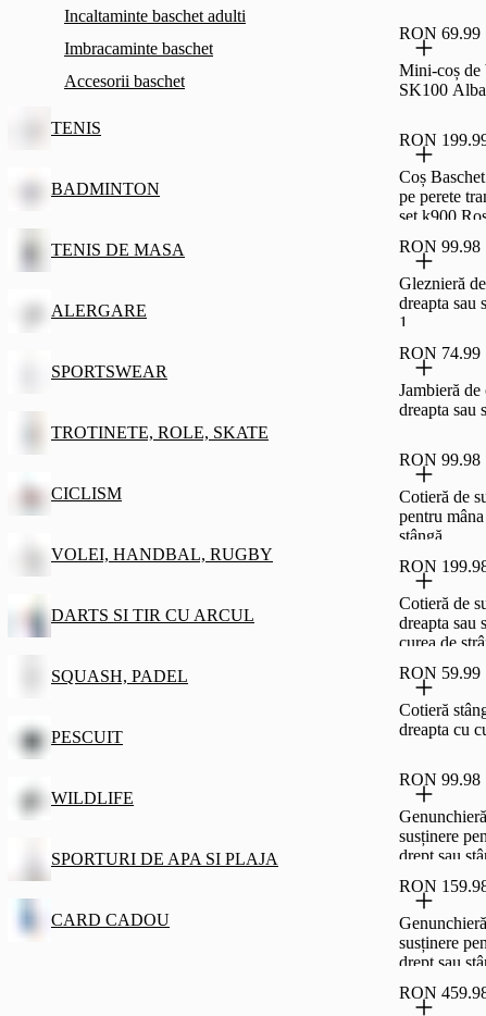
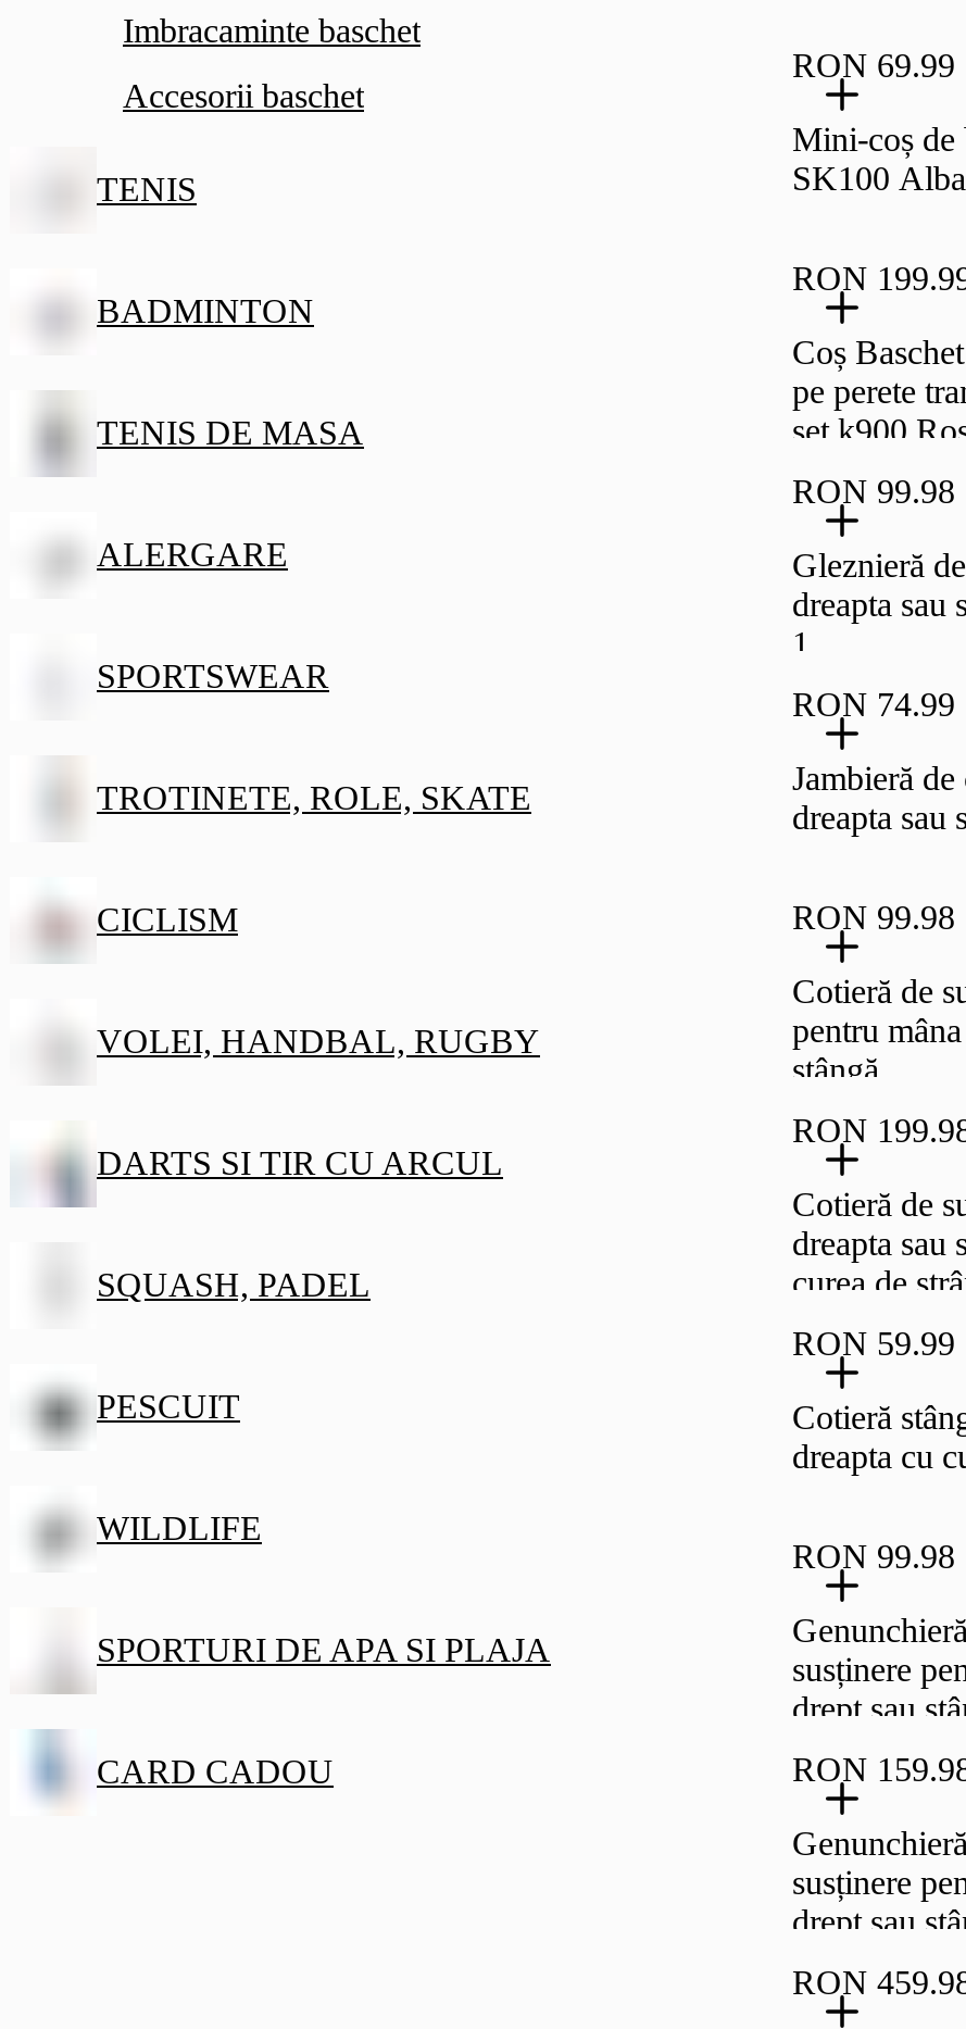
[64,7,246,25] Incaltaminte baschet adulti -> none
moved [9,39,278,929] -> [12,12,551,1790]: [image] | Imbracaminte baschet | Accesorii baschet | ... | SPORTURI DE APA SI PLAJA | CARD CADOU

